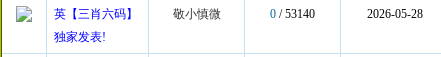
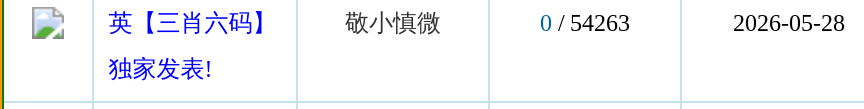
[270,7,315,21] 0 / 53140 -> [540,9,630,37] 0 / 54263

